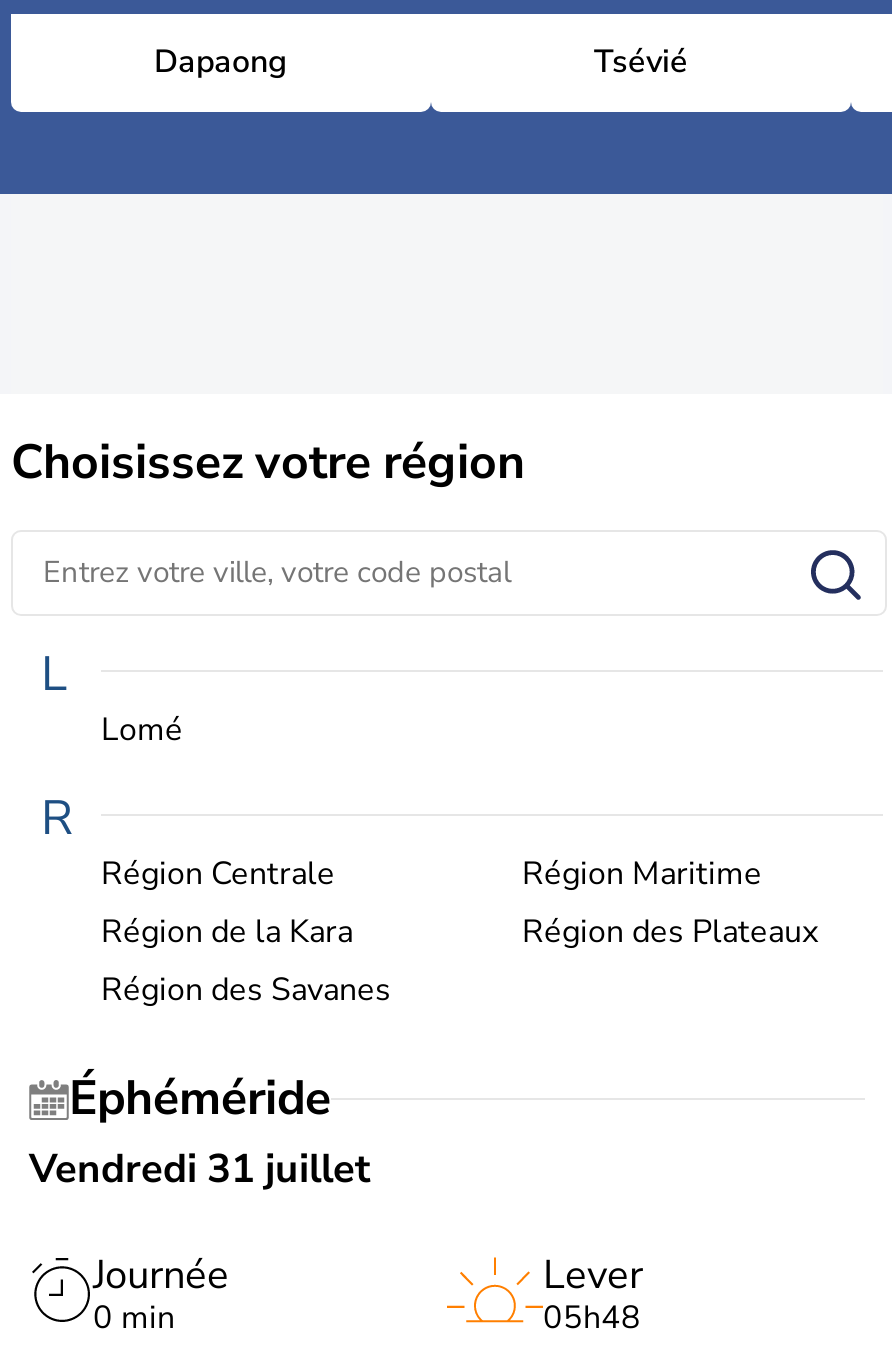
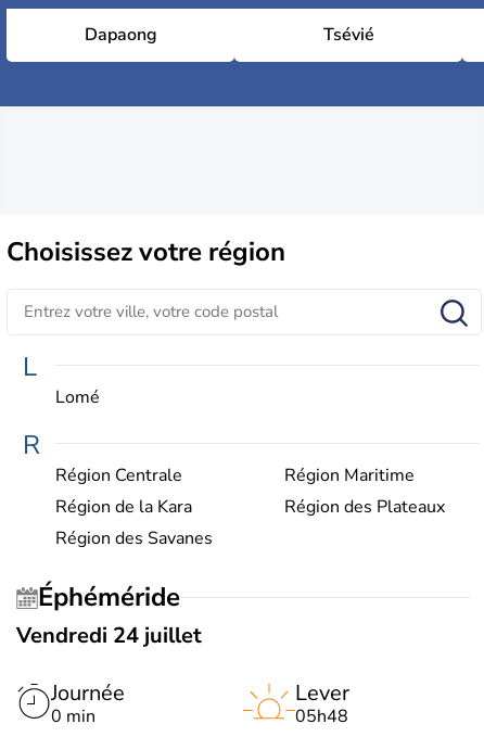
[29,1142,371,1196] Vendredi 31 juillet -> [16,621,202,650] Vendredi 24 juillet

